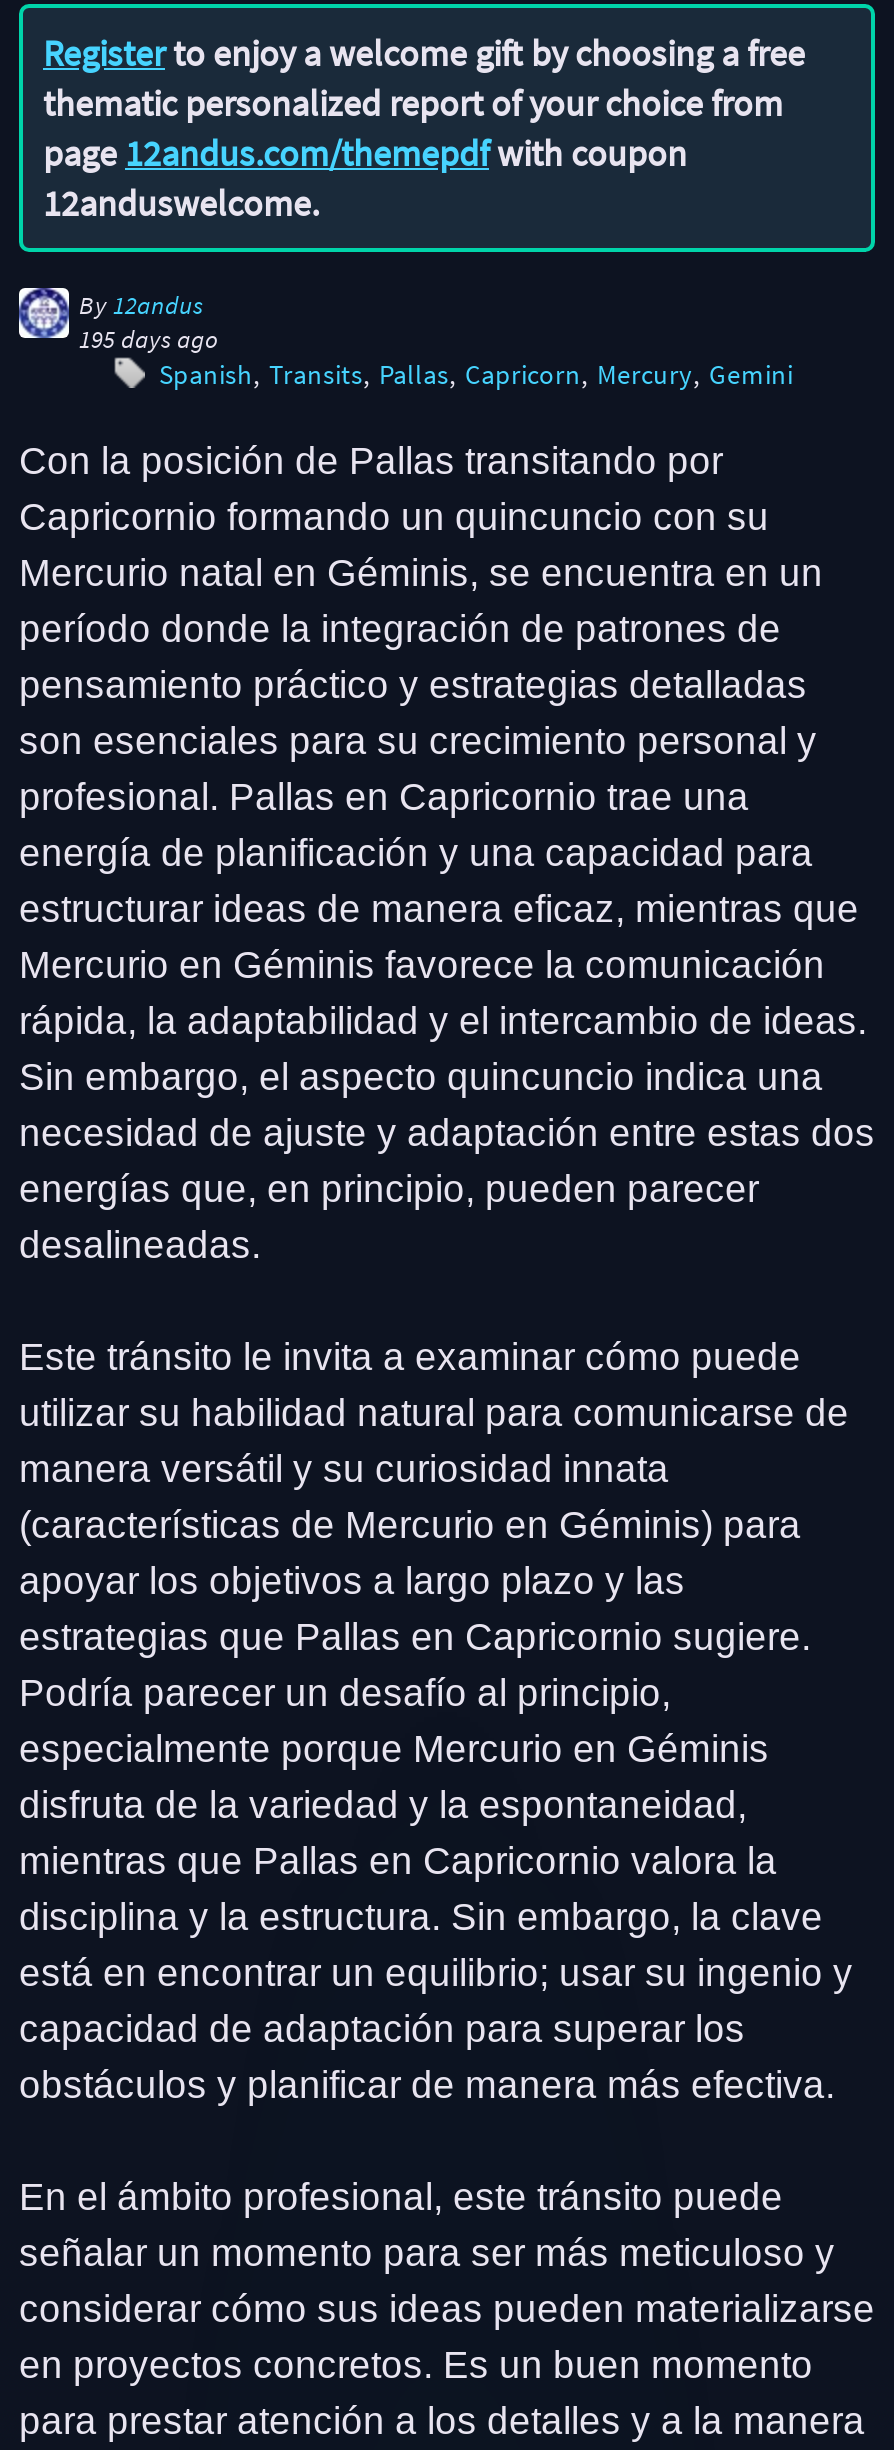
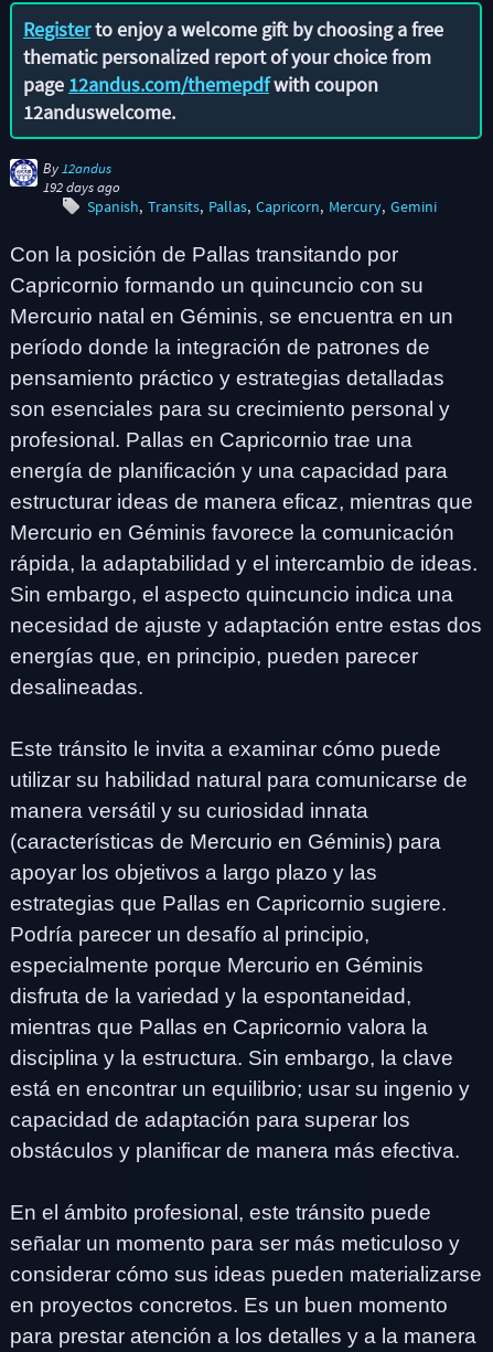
[79,324,219,354] 195 days ago -> [43,179,120,195] 192 days ago

